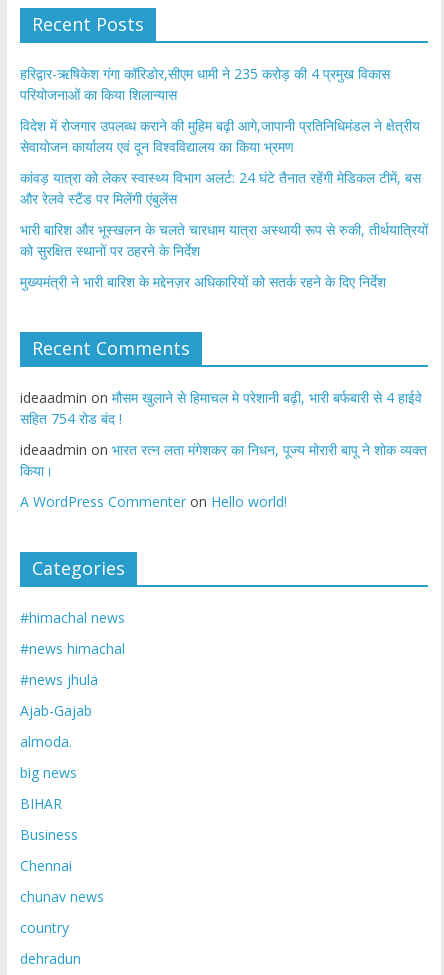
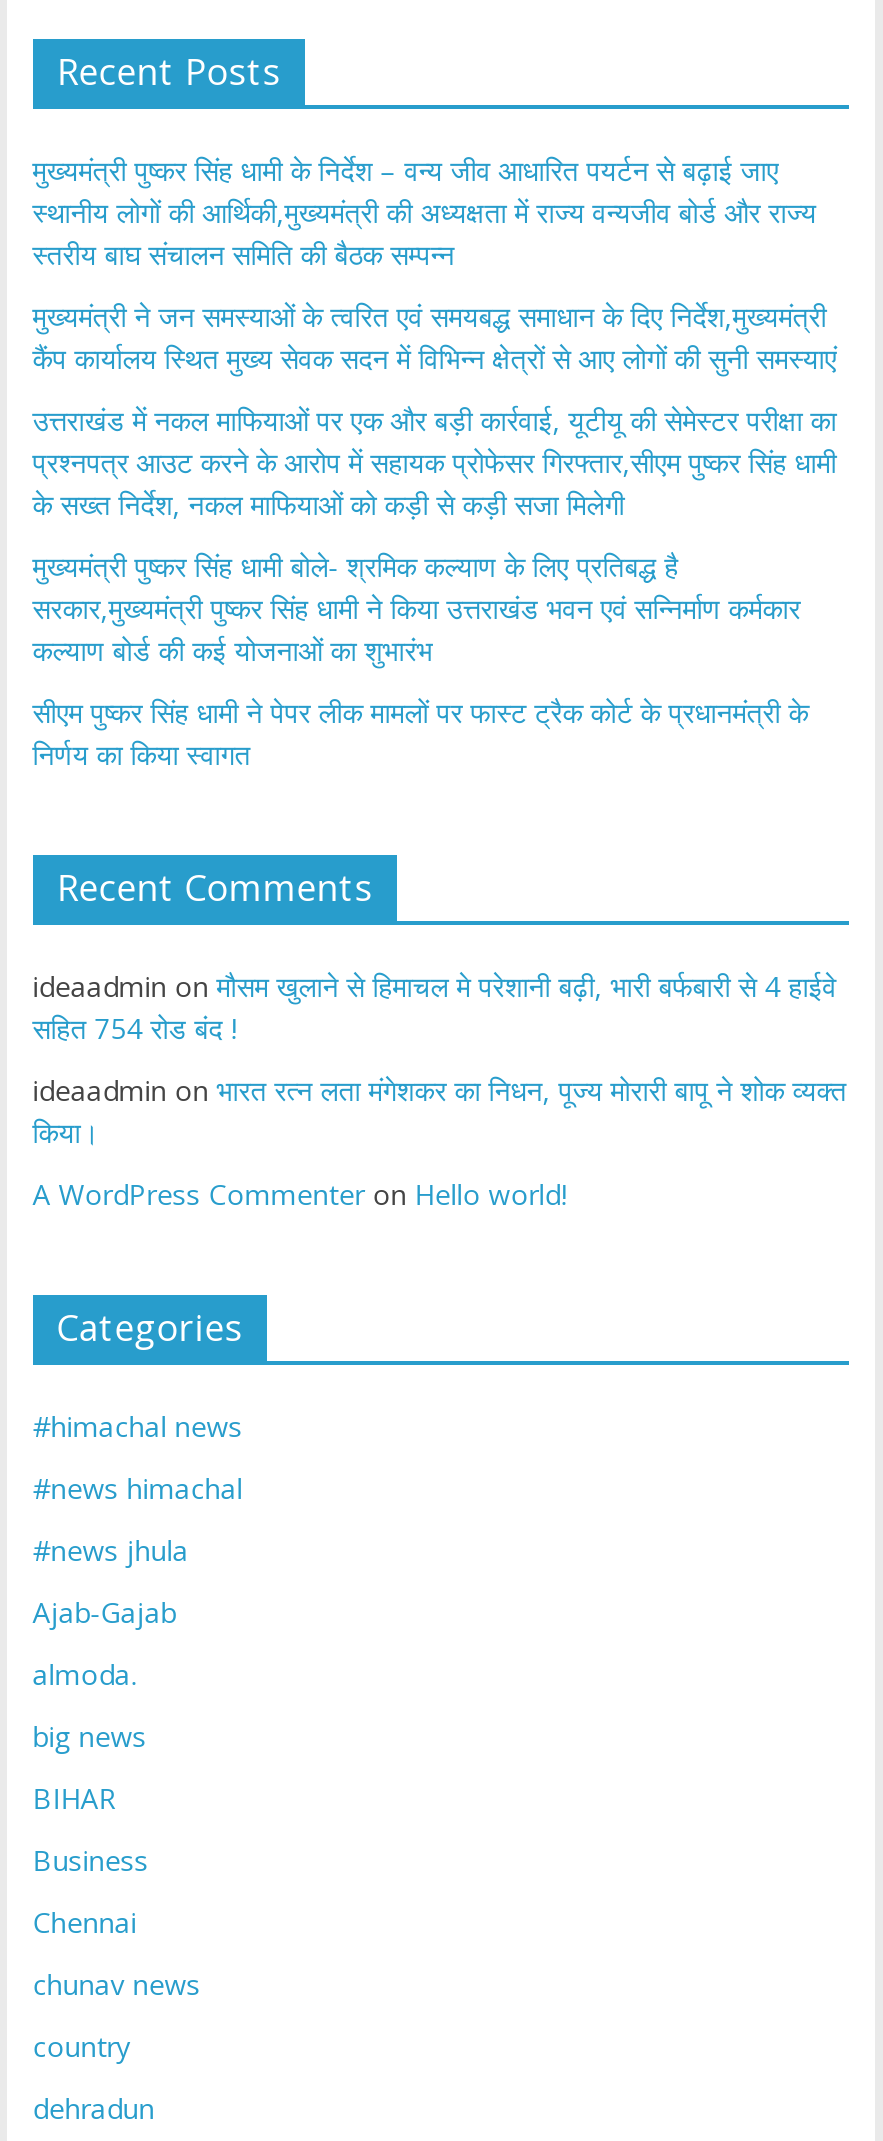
[20,64,390,104] हरिद्वार-ऋषिकेश गंगा कॉरिडोर,सीएम धामी ने 235 करोड़ की 4 प्रमुख विकास | परियोजनाओं का किया शिलान्यास -> [33,151,817,273] मुख्यमंत्री पुष्कर सिंह धामी के निर्देश – वन्य जीव आधारित पयर्टन से बढ़ाई जाए | स्थानीय लोगों की आर्थिकी,मुख्यमंत्री की अध्यक्षता में राज्य वन्यजीव बोर्ड और राज्य | स्तरीय बाघ संचालन समिति की बैठक सम्पन्न
[20,116,420,156] विदेश में रोजगार उपलब्ध कराने की मुहिम बढ़ी आगे,जापानी प्रतिनिधिमंडल ने क्षेत्रीय | सेवायोजन कार्यालय एवं दून विश्वविद्यालय का किया भ्रमण -> [33,297,837,377] मुख्यमंत्री ने जन समस्याओं के त्वरित एवं समयबद्ध समाधान के दिए निर्देश,मुख्यमंत्री | कैंप कार्यालय स्थित मुख्य सेवक सदन में विभिन्न क्षेत्रों से आए लोगों की सुनी समस्याएं
[20,168,421,208] कांवड़ यात्रा को लेकर स्वास्थ्य विभाग अलर्ट: 24 घंटे तैनात रहेंगी मेडिकल टीमें, बस | और रेलवे स्टैंड पर मिलेंगी एंबुलेंस -> [33,401,837,523] उत्तराखंड में नकल माफियाओं पर एक और बड़ी कार्रवाई, यूटीयू की सेमेस्टर परीक्षा का | प्रश्नपत्र आउट करने के आरोप में सहायक प्रोफेसर गिरफ्तार,सीएम पुष्कर सिंह धामी | के सख्त निर्देश, नकल माफियाओं को कड़ी से कड़ी सजा मिलेगी
[20,220,428,260] भारी बारिश और भूस्खलन के चलते चारधाम यात्रा अस्थायी रूप से रुकी, तीर्थयात्रियों | को सुरक्षित स्थानों पर ठहरने के निर्देश -> [33,547,801,669] मुख्यमंत्री पुष्कर सिंह धामी बोले- श्रमिक कल्याण के लिए प्रतिबद्ध है | सरकार,मुख्यमंत्री पुष्कर सिंह धामी ने किया उत्तराखंड भवन एवं सन्निर्माण कर्मकार | कल्याण बोर्ड की कई योजनाओं का शुभारंभ
[20,272,386,291] मुख्यमंत्री ने भारी बारिश के मद्देनज़र अधिकारियों को सतर्क रहने के दिए निर्देश -> [33,693,809,773] सीएम पुष्कर सिंह धामी ने पेपर लीक मामलों पर फास्ट ट्रैक कोर्ट के प्रधानमंत्री के | निर्णय का किया स्वागत

